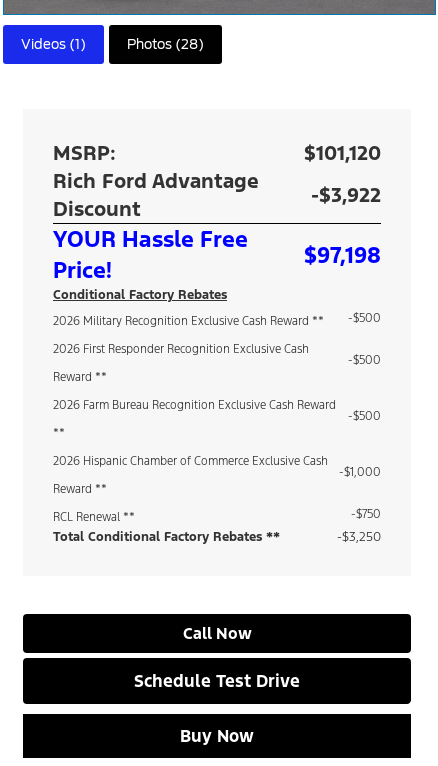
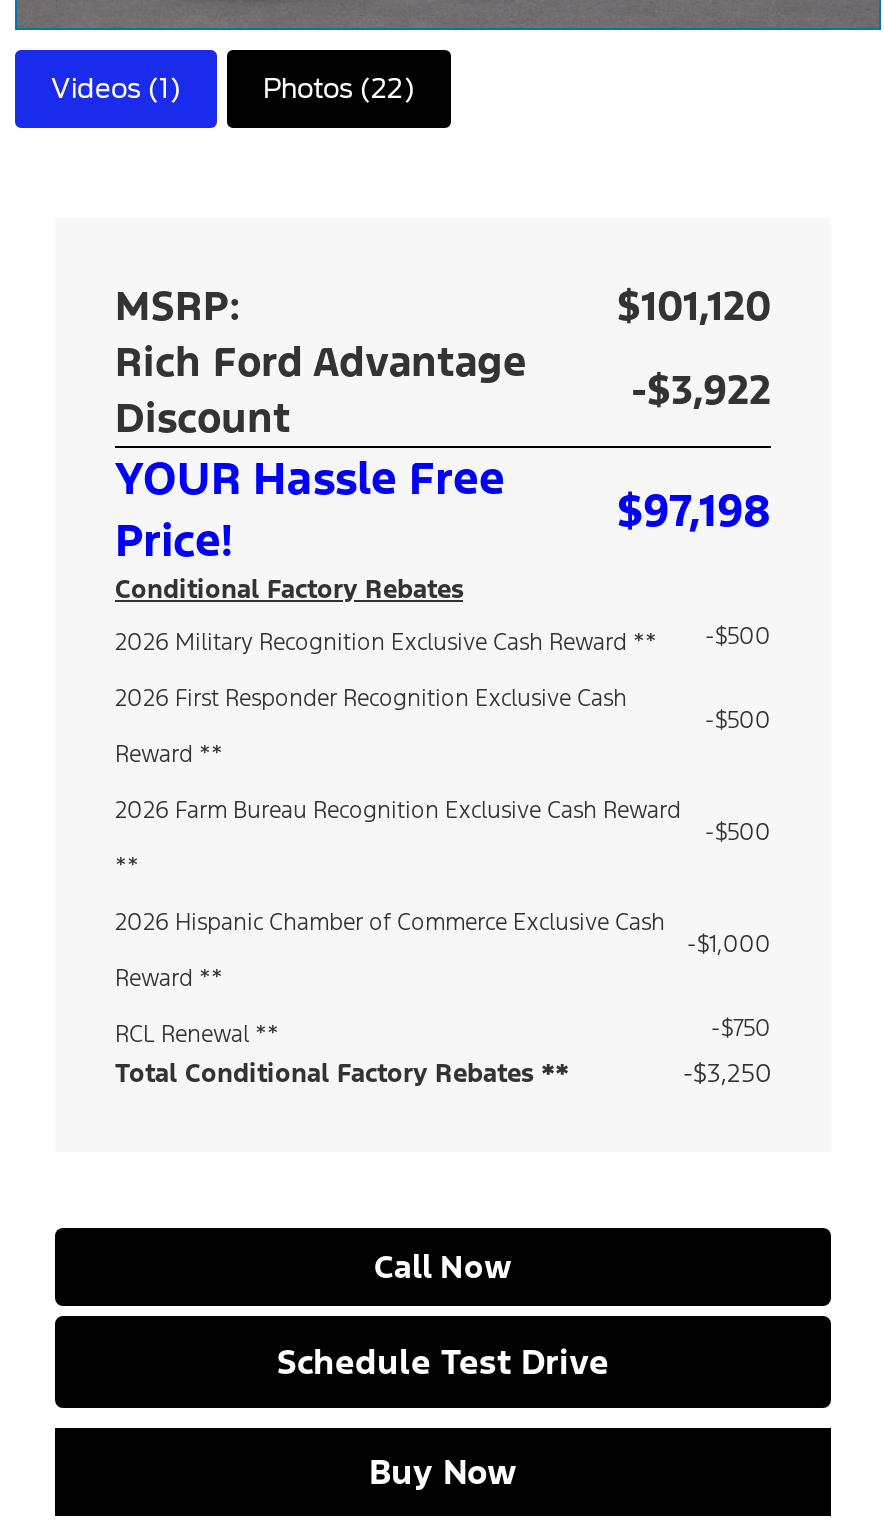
[127,37,204,52] Photos (28) -> [263,75,415,105] Photos (22)

